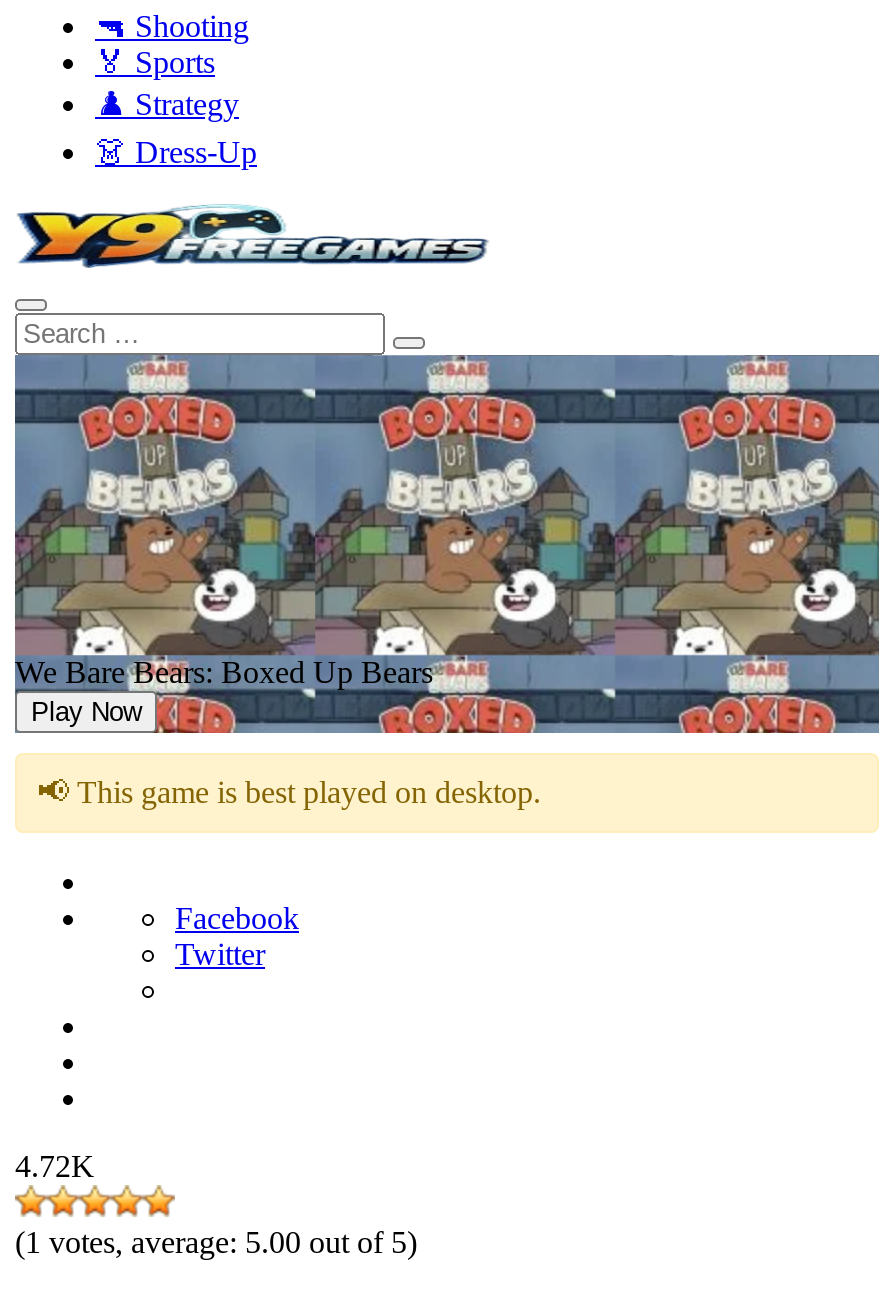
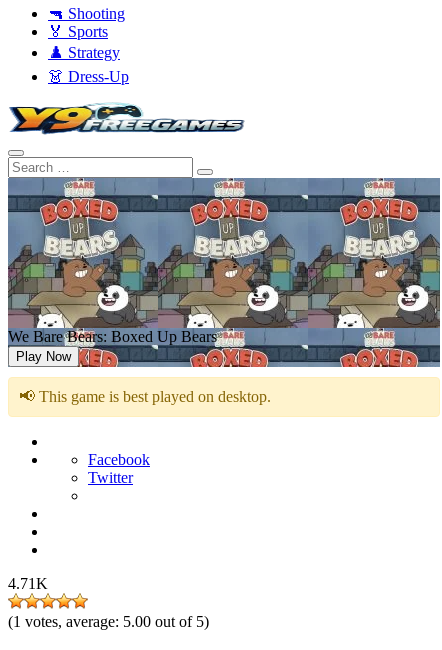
[15,1149,95,1183] 4.72K -> [8,575,48,592] 4.71K

